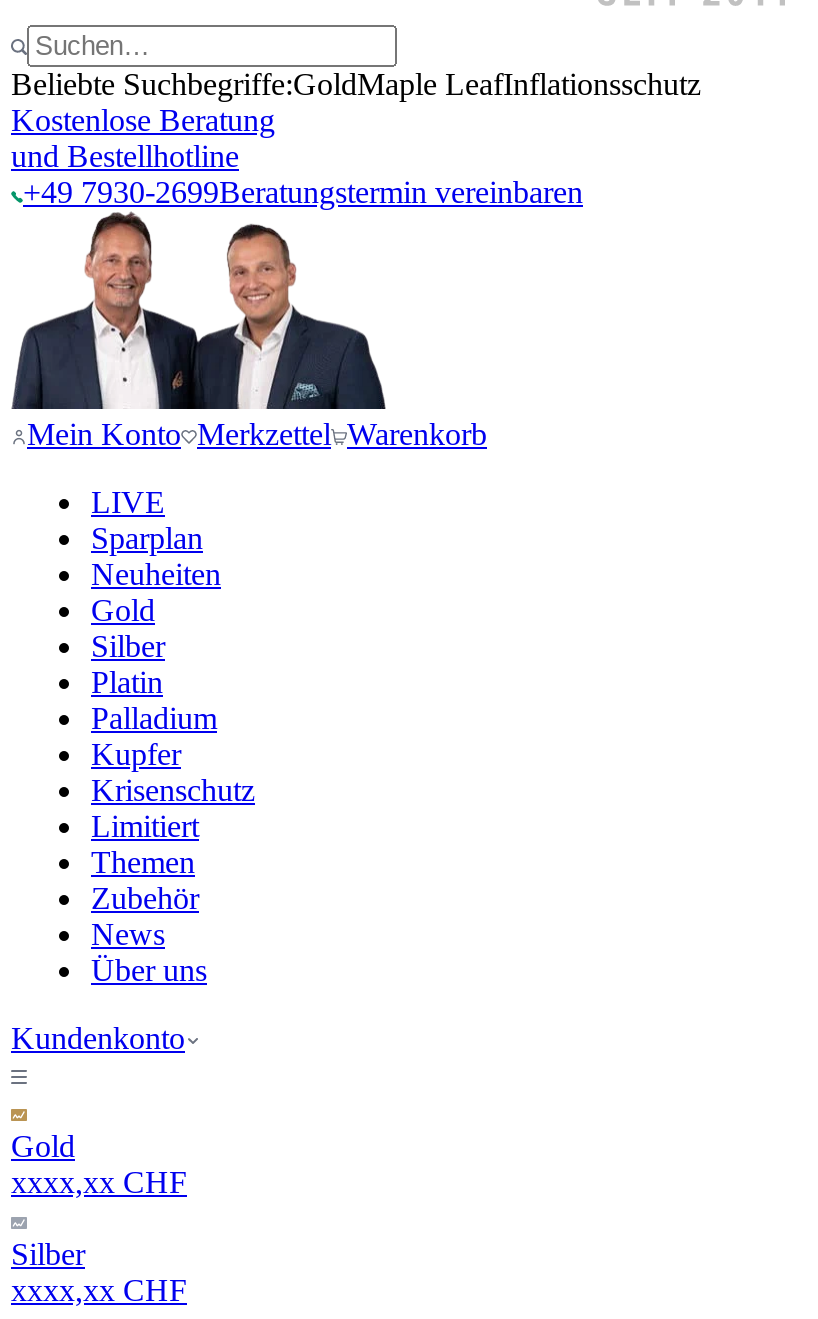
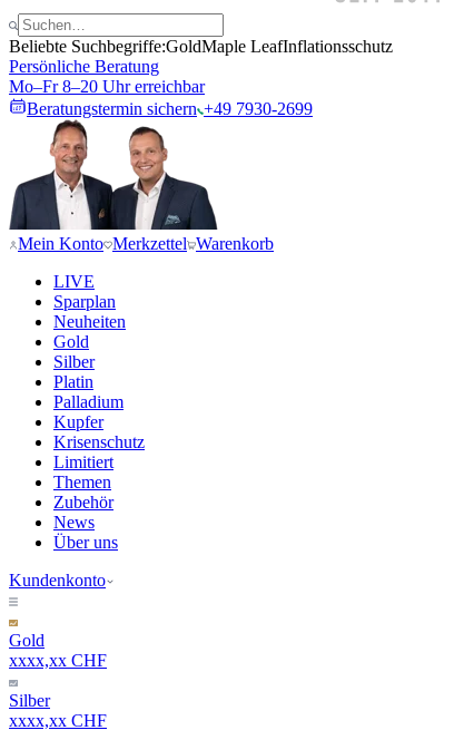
[11,102,583,208] Kostenlose Beratung | und Bestellhotline | +49 7930-2699Beratungstermin vereinbaren -> [9,57,313,118] Persönliche Beratung | Mo–Fr 8–20 Uhr erreichbar | Beratungstermin sichern +49 7930-2699

